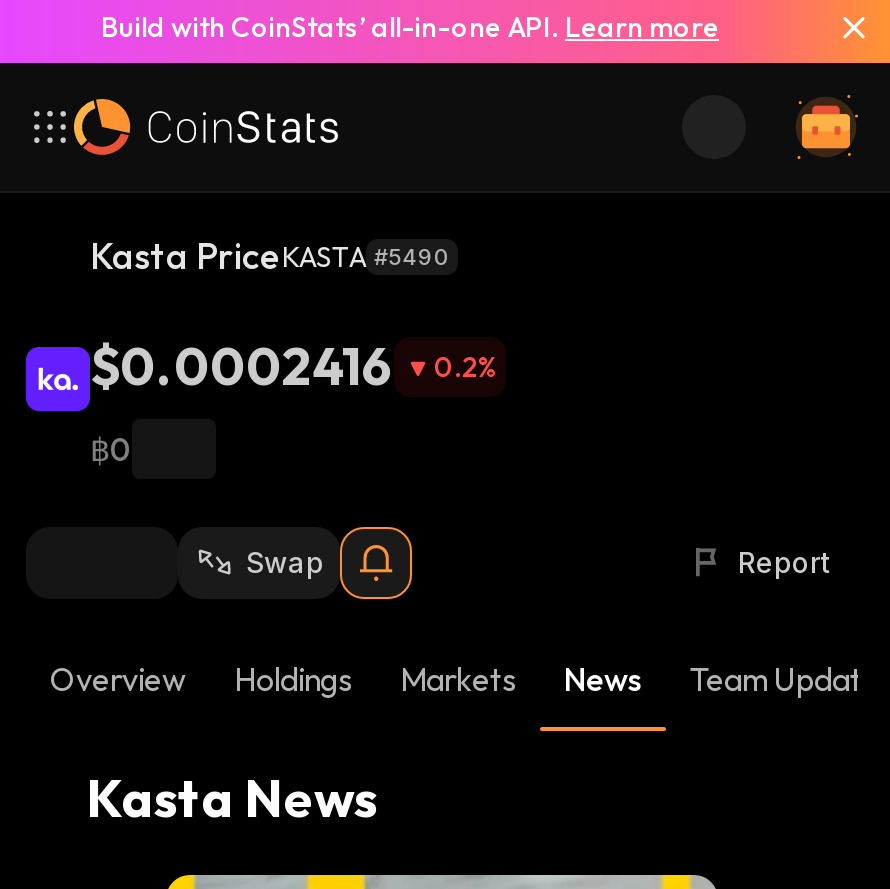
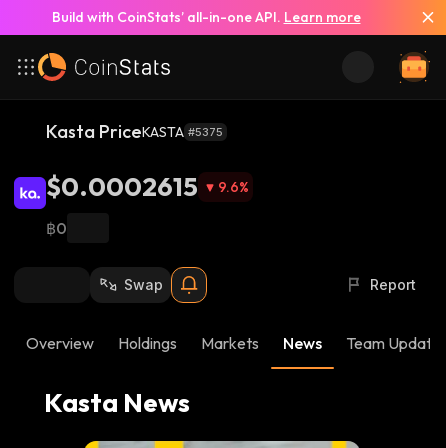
[90,233,450,279] Kasta PriceKASTA #5490 -> [46,120,223,143] Kasta PriceKASTA #5375
[90,333,394,399] $0.0002416 -> [46,170,198,203] $0.0002615
[434,349,498,385] 0.2% -> [218,178,249,196] 9.6%

